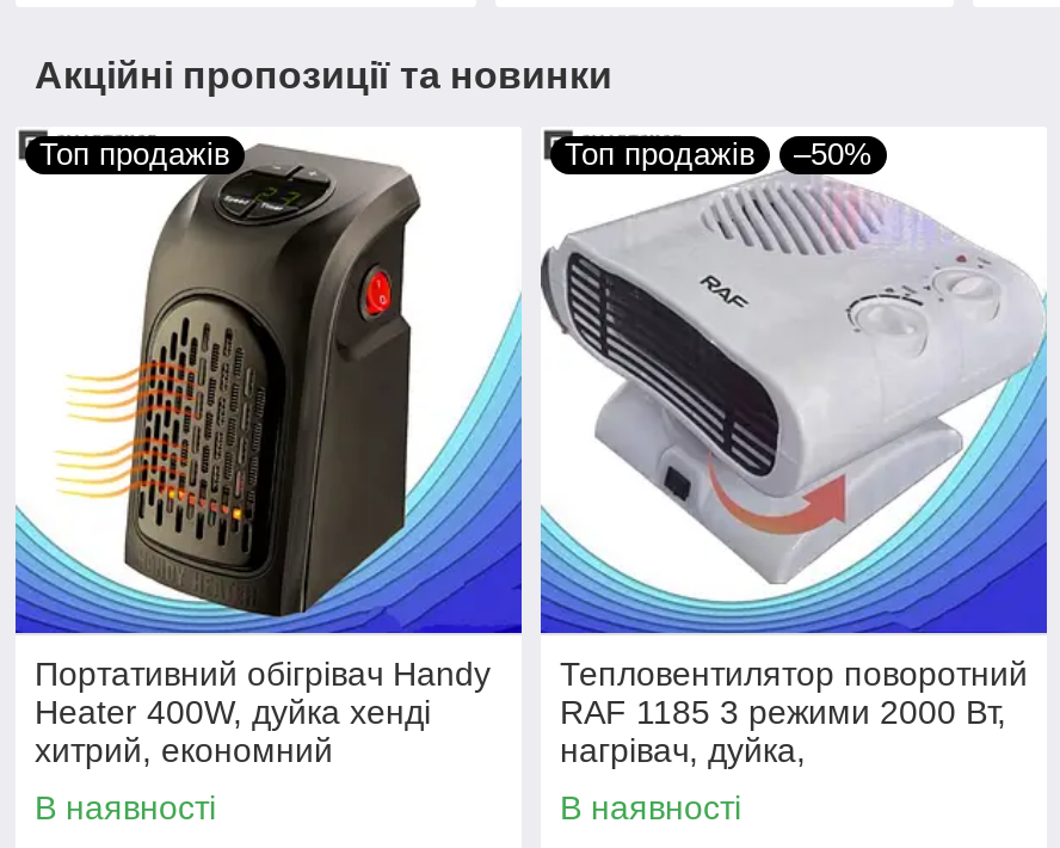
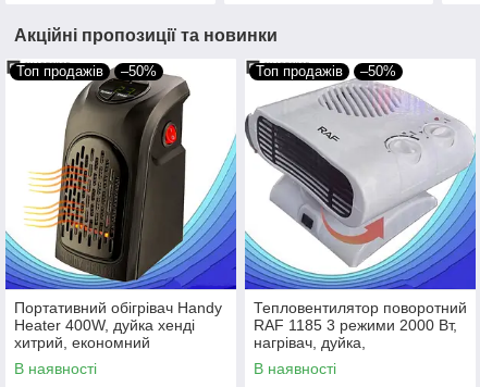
none -> [121,63,157,79] –50%

